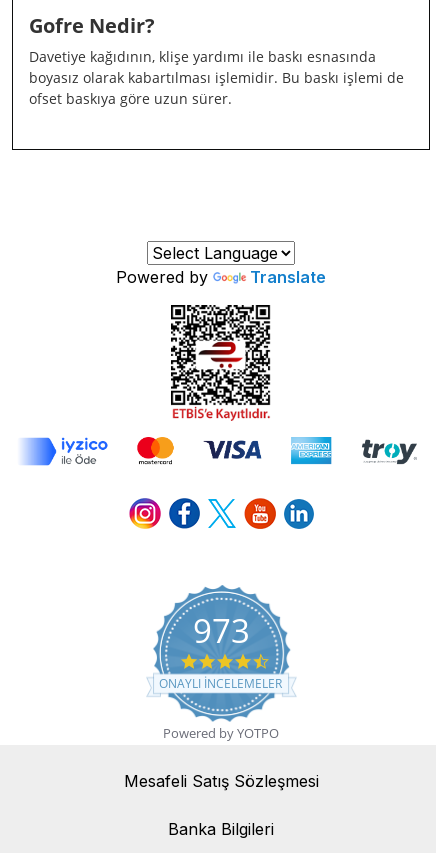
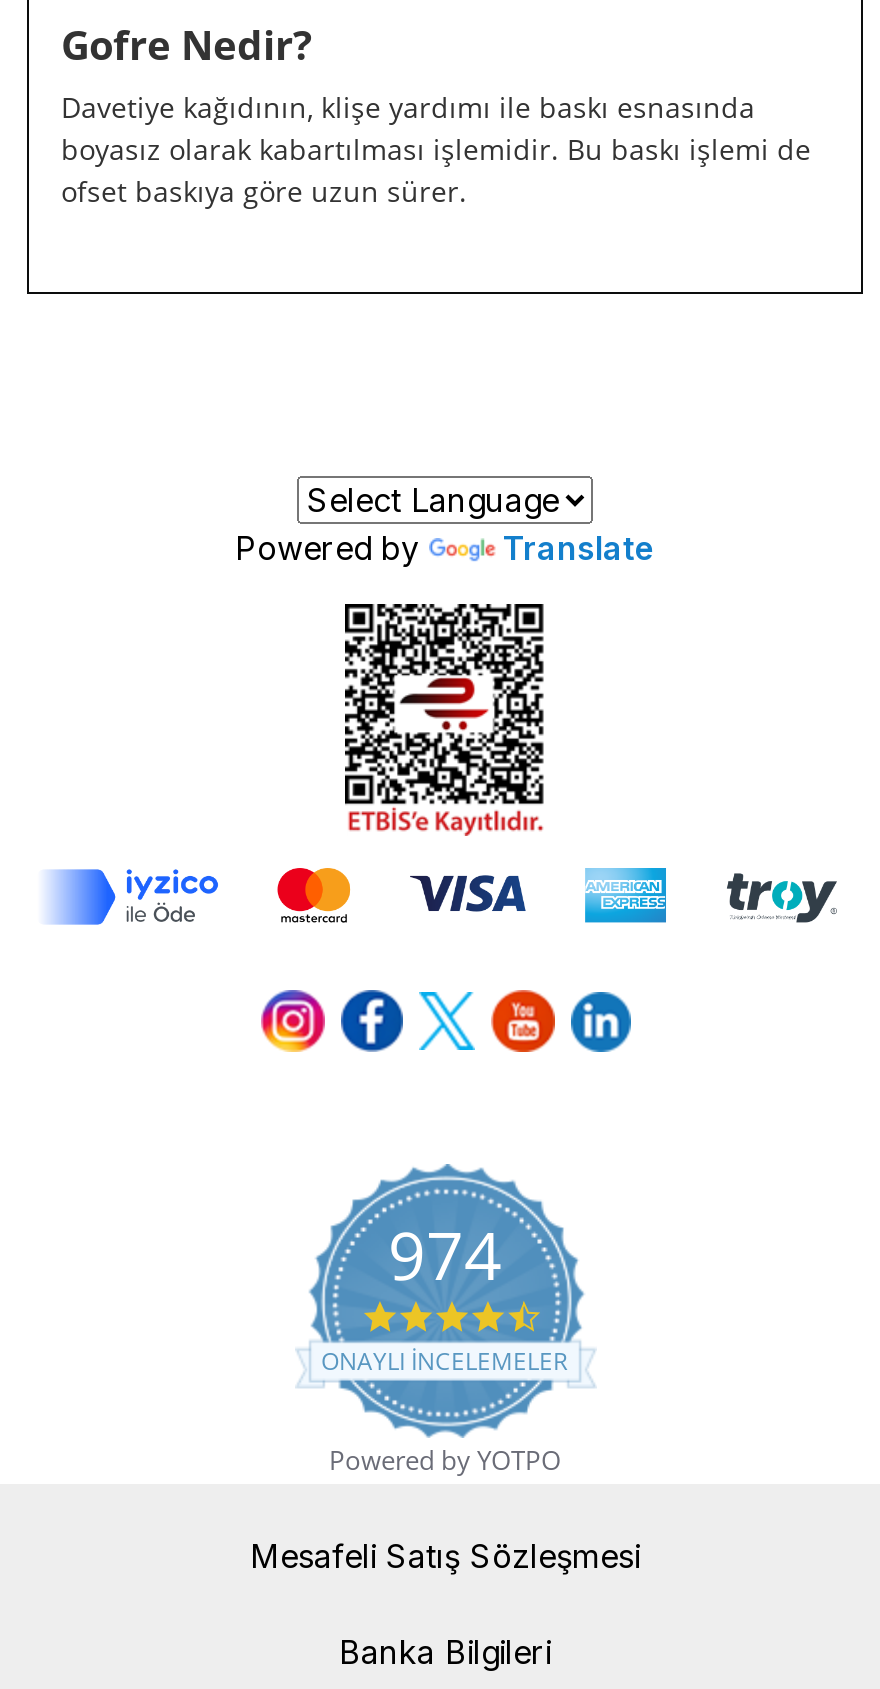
[192,608,249,653] 973 -> [388,1211,502,1301] 974

